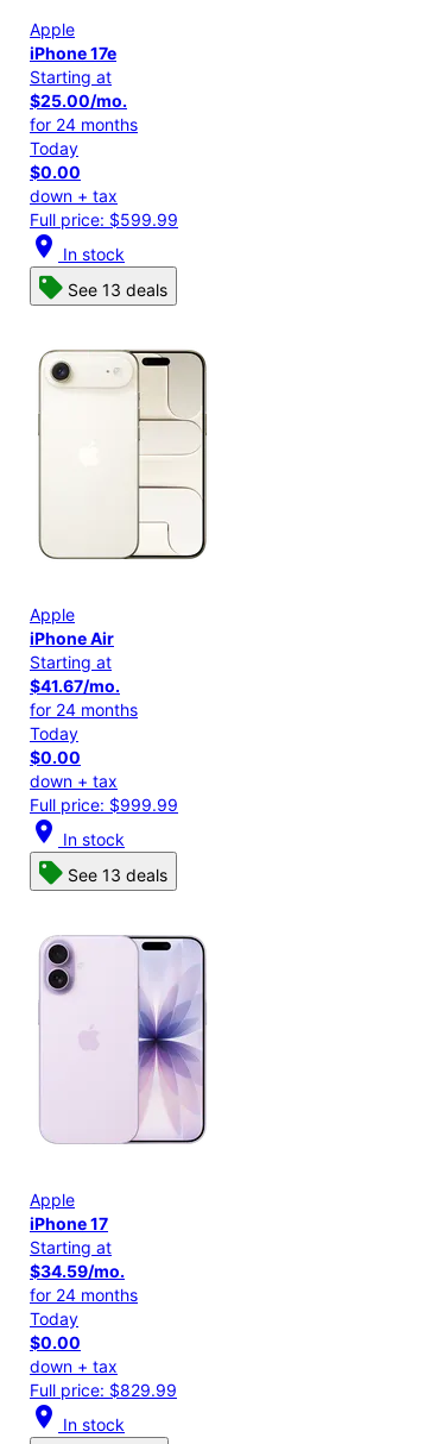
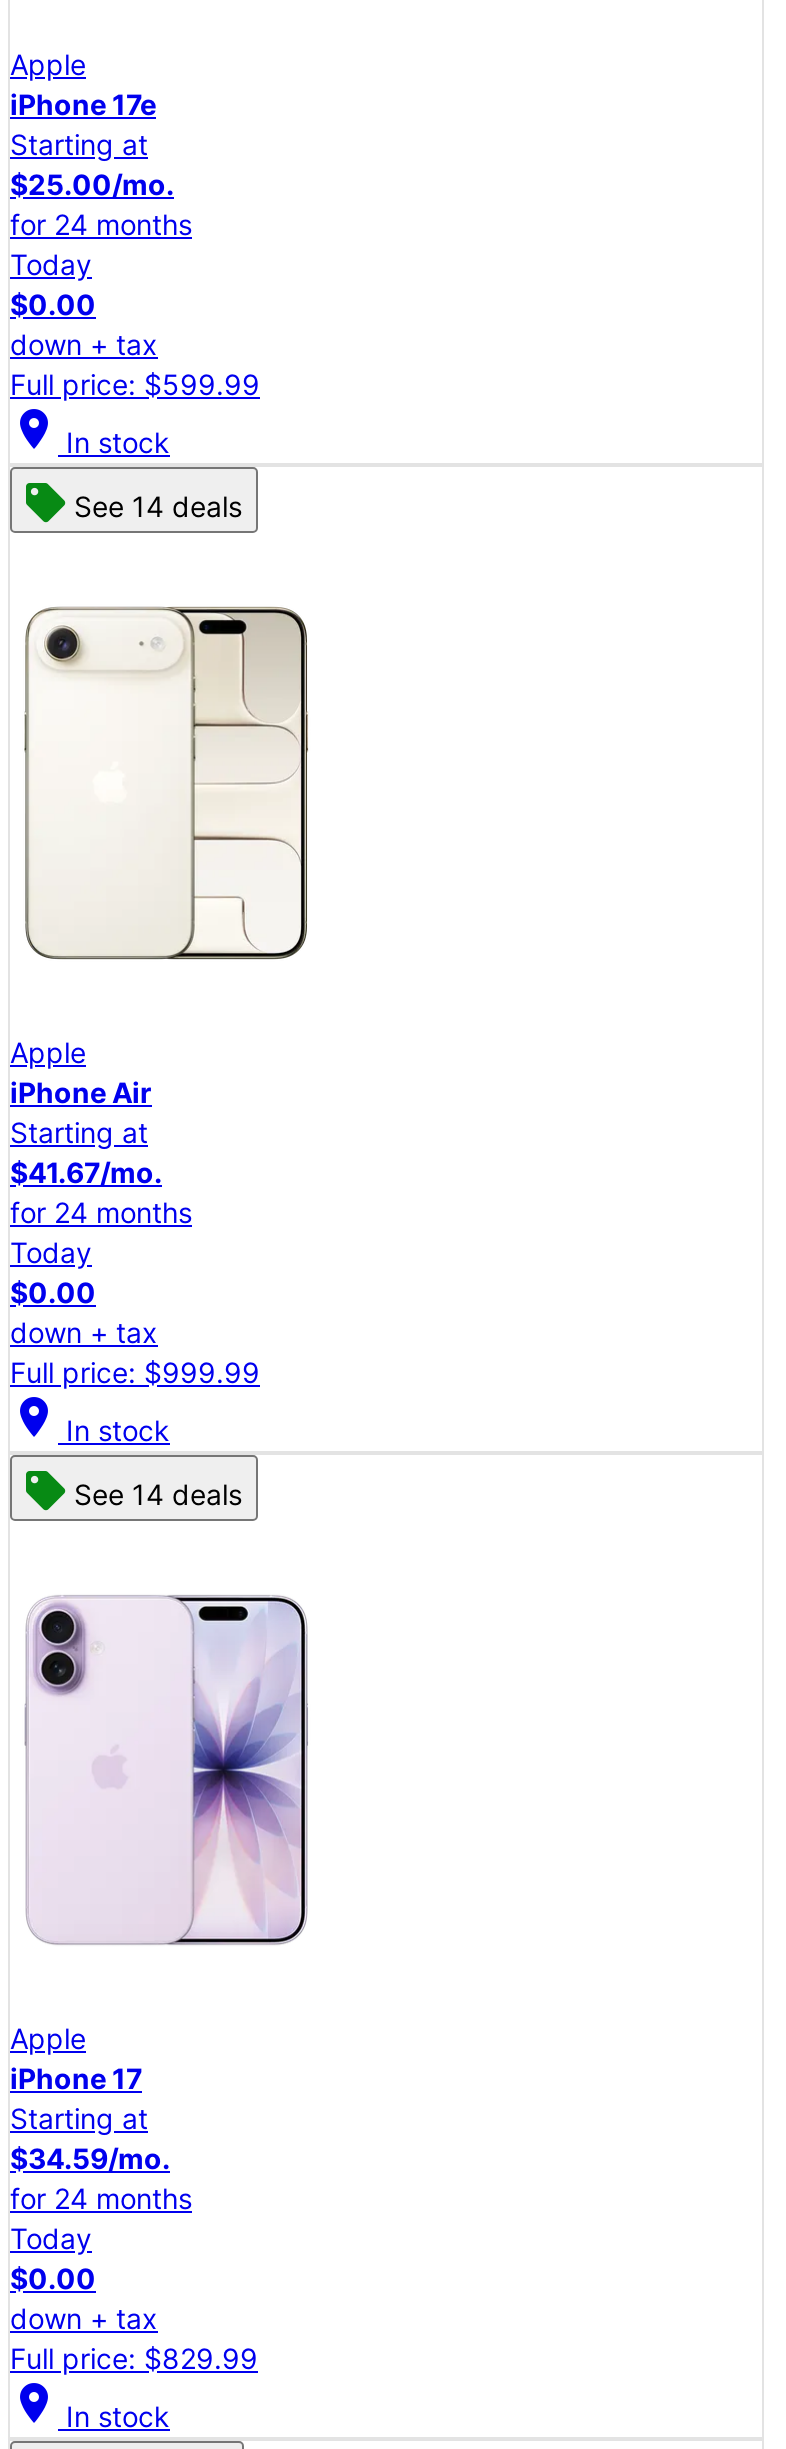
[68,280,167,300] See 13 deals -> [74,490,242,524] See 14 deals
[68,865,167,885] See 13 deals -> [74,1477,242,1511] See 14 deals

